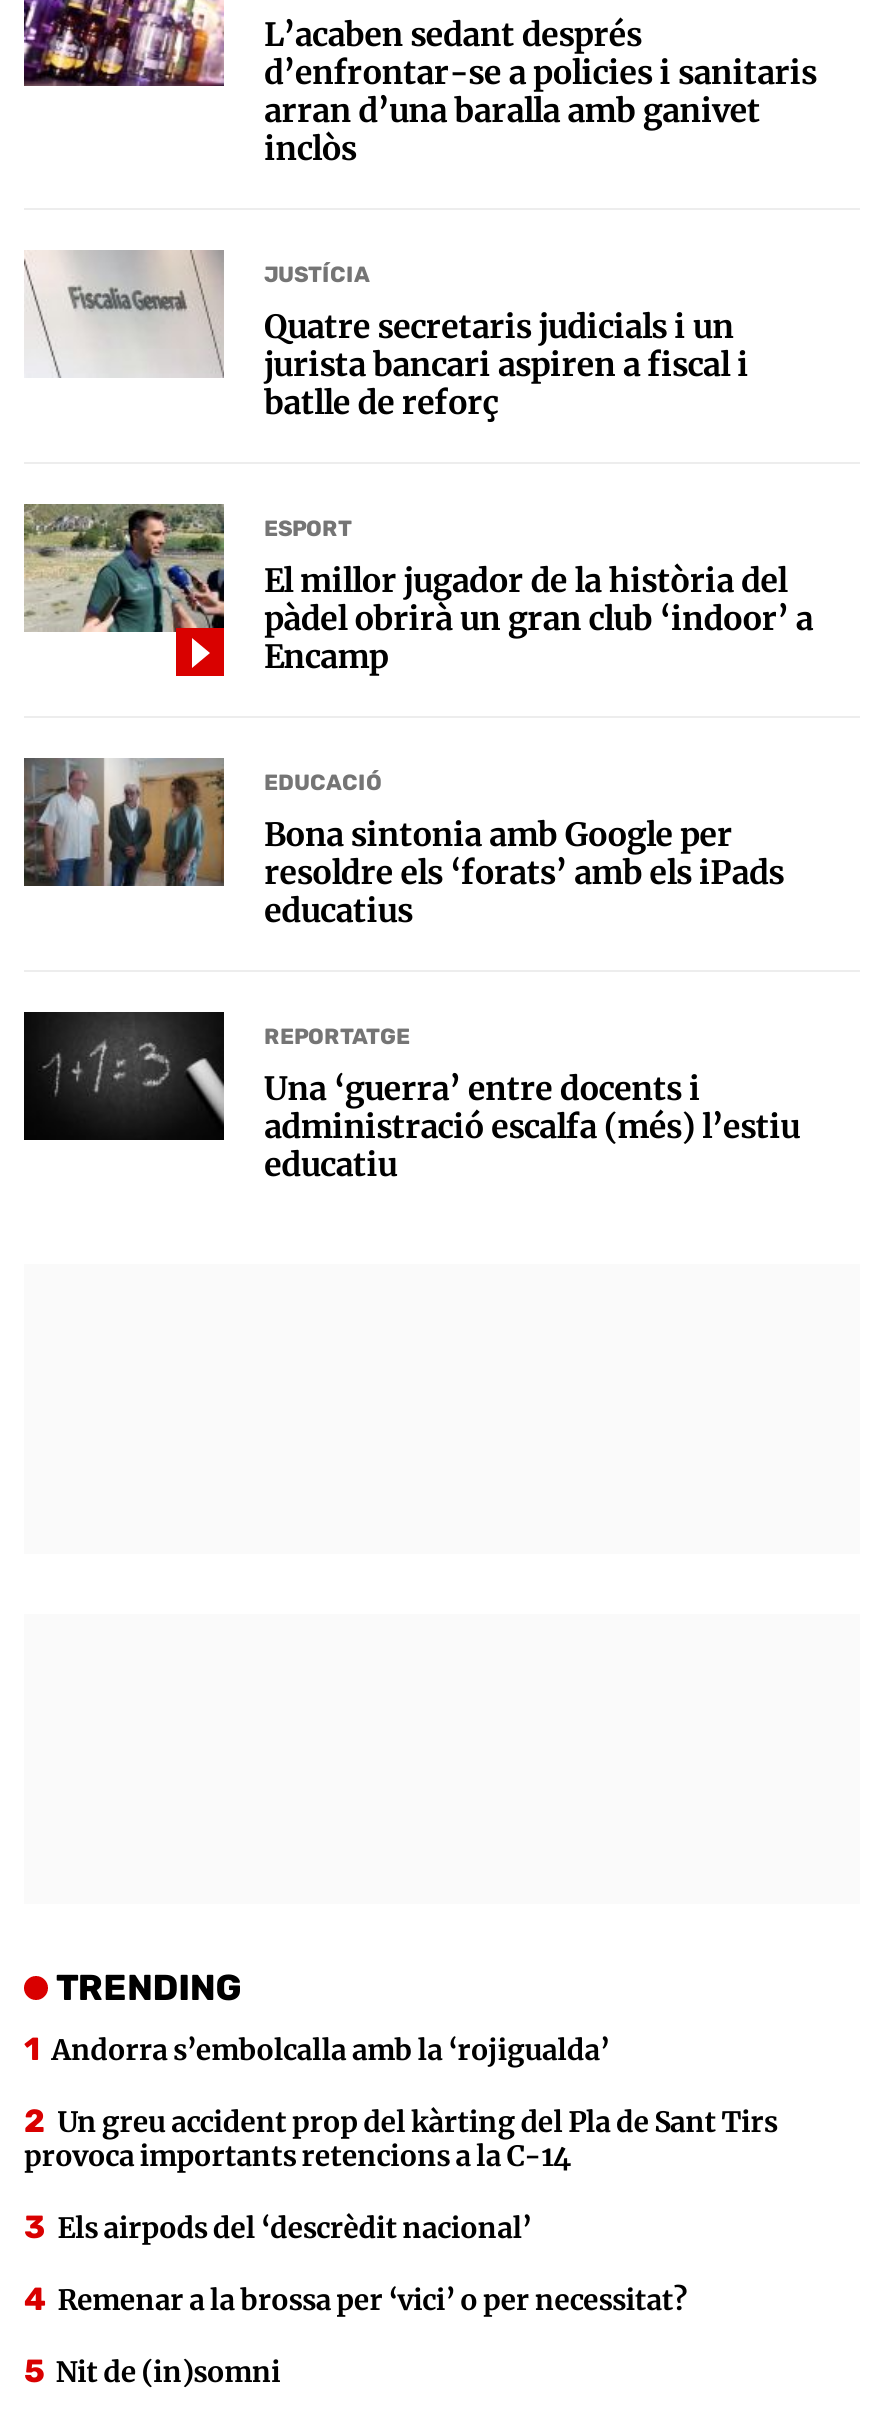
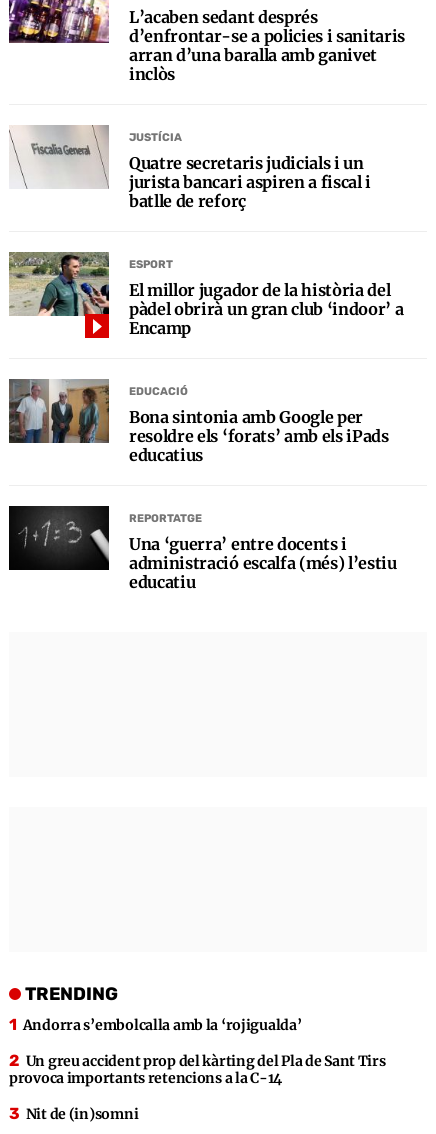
[57,2210,687,2318] Els airpods del ‘descrèdit nacional’ | Remenar a la brossa per ‘vici’ o per necessitat? -> none

